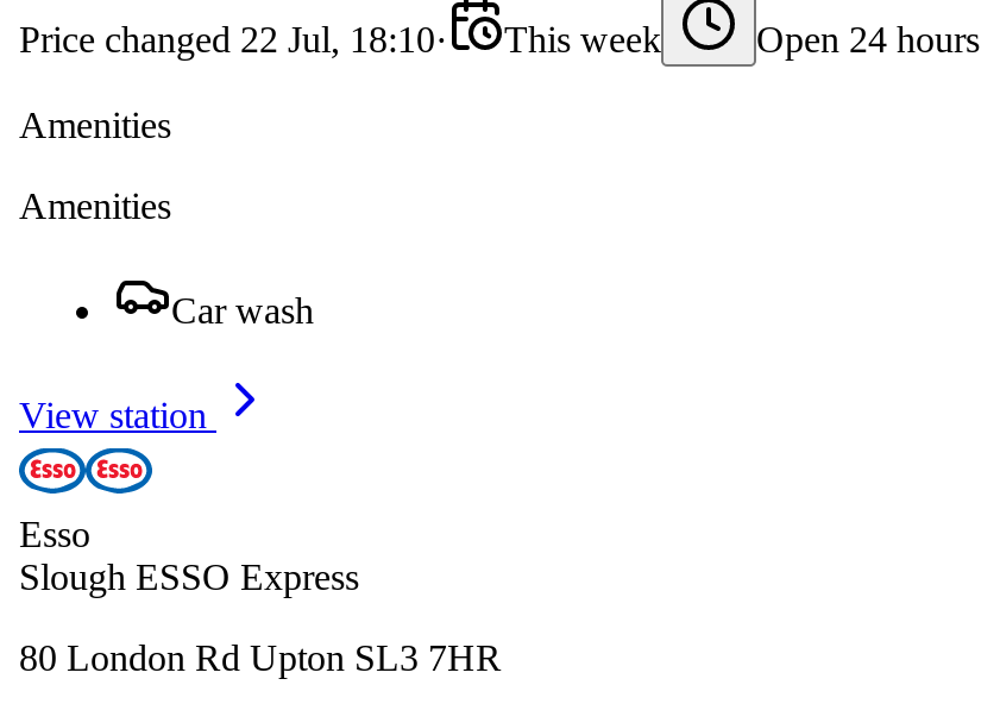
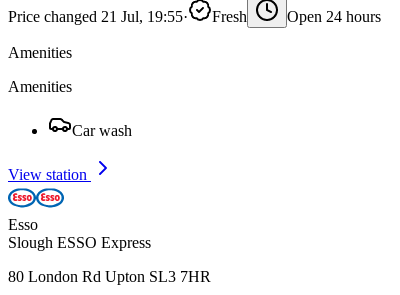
[19,20,661,60] Price changed 22 Jul, 18:10· | This week -> [8,8,247,25] Price changed 21 Jul, 19:55· | Fresh

